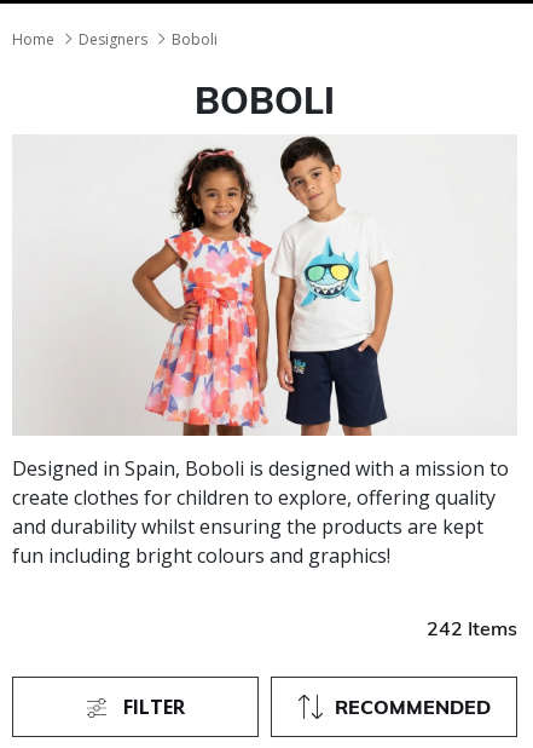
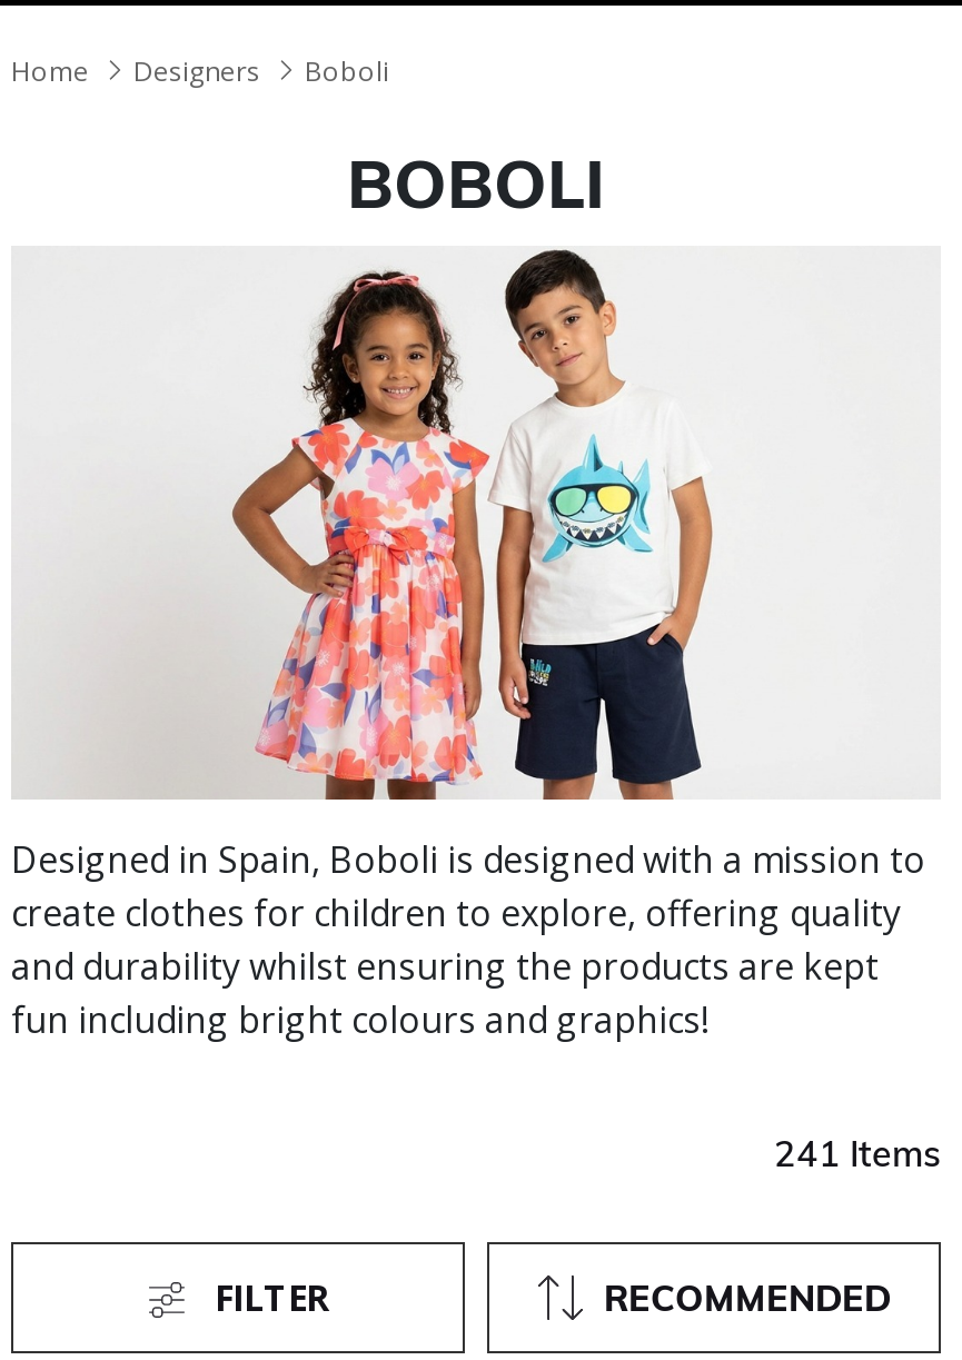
[427,616,517,641] 242 Items -> [774,1131,941,1176] 241 Items

